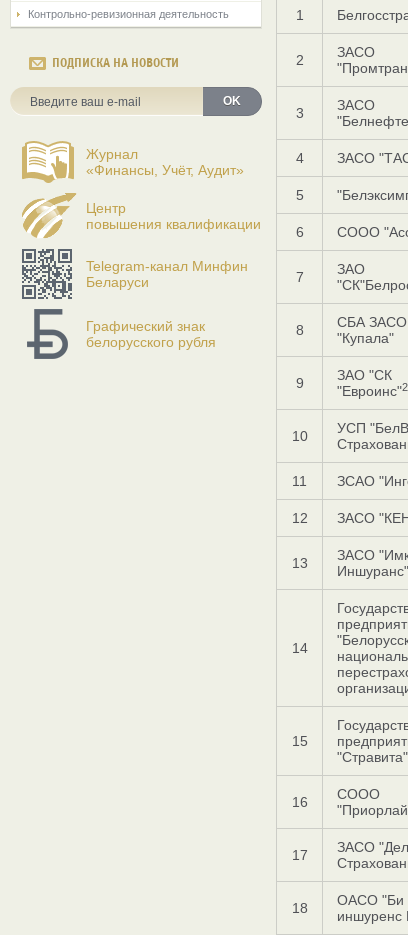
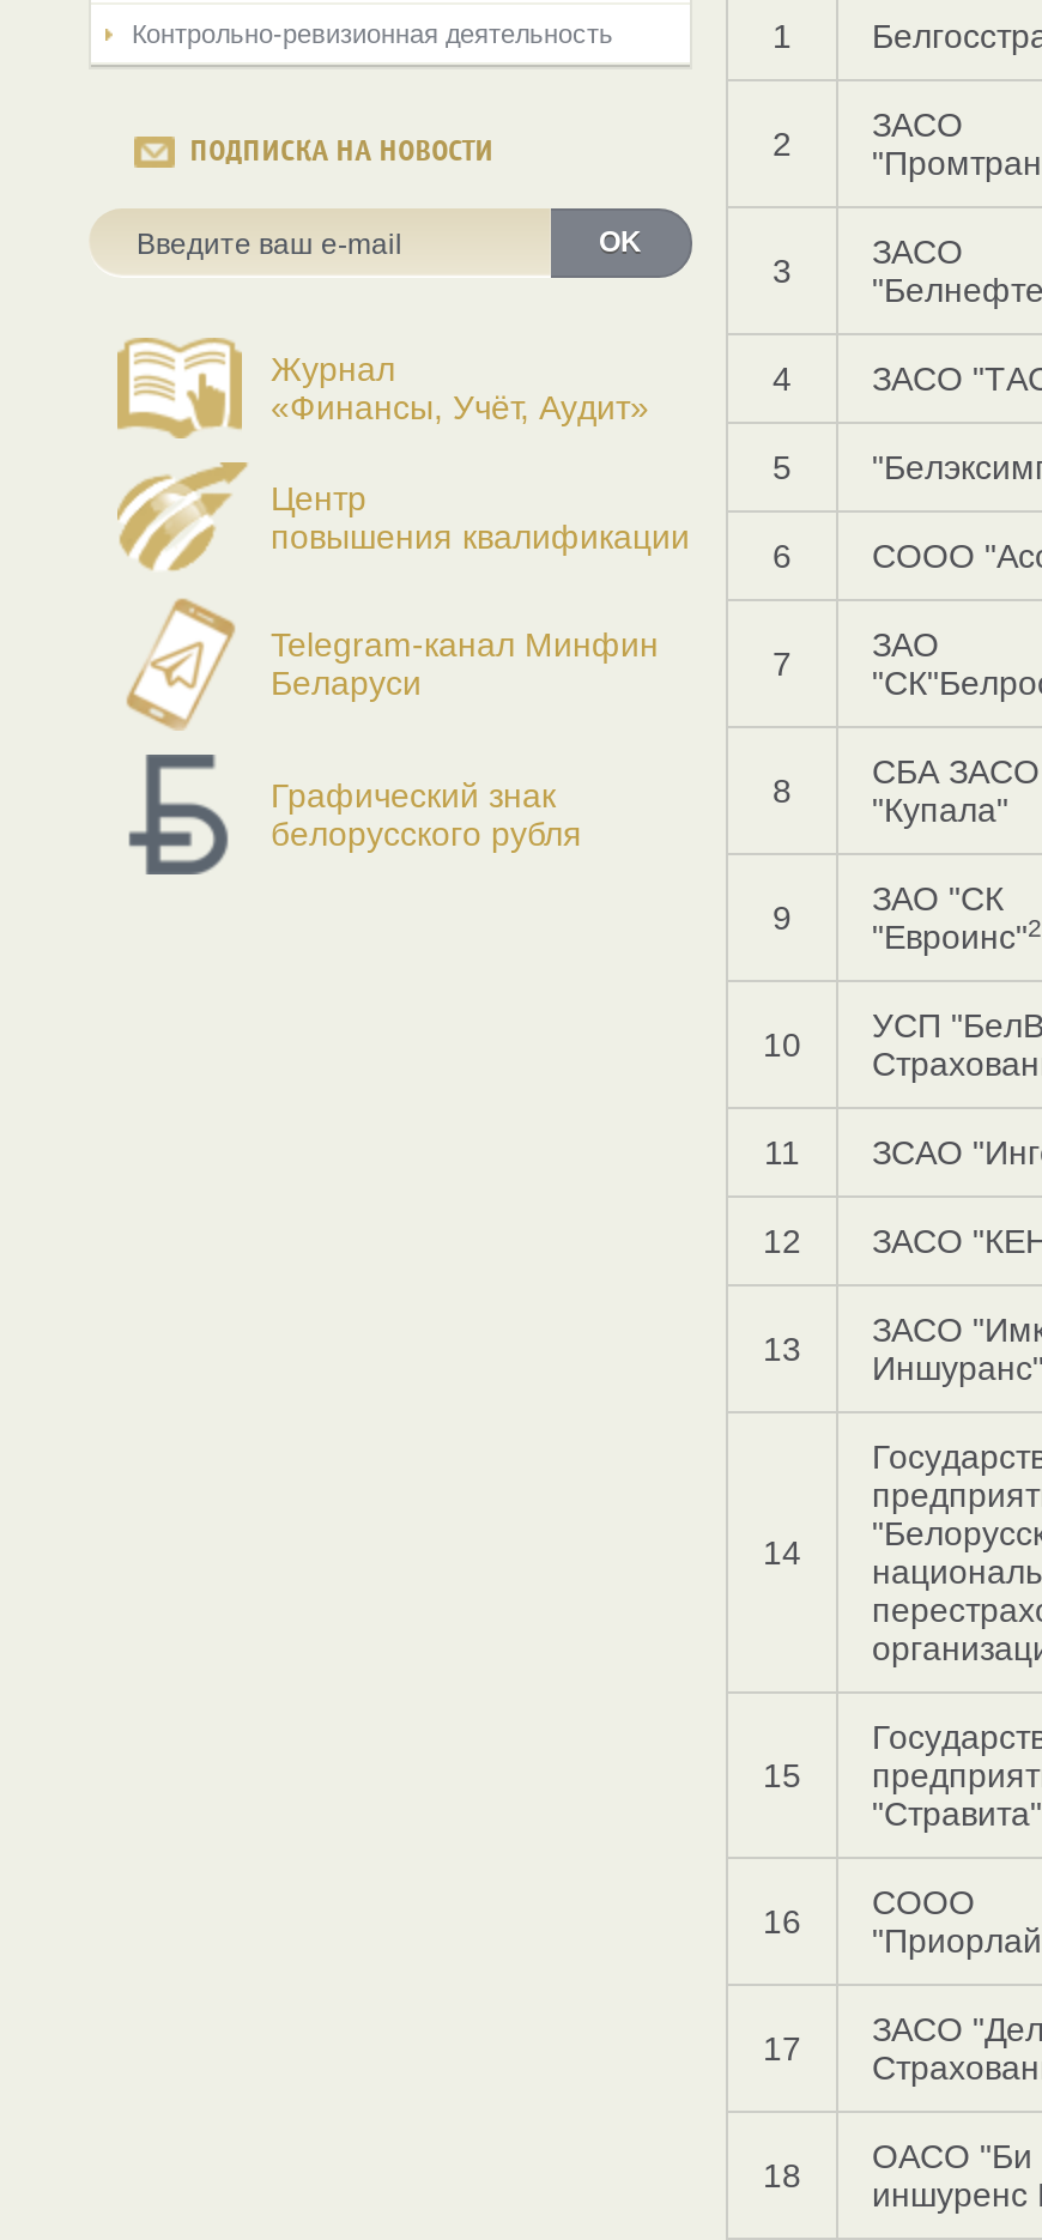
[21,248,73,300] [image] -> [117,597,237,731] [image]

